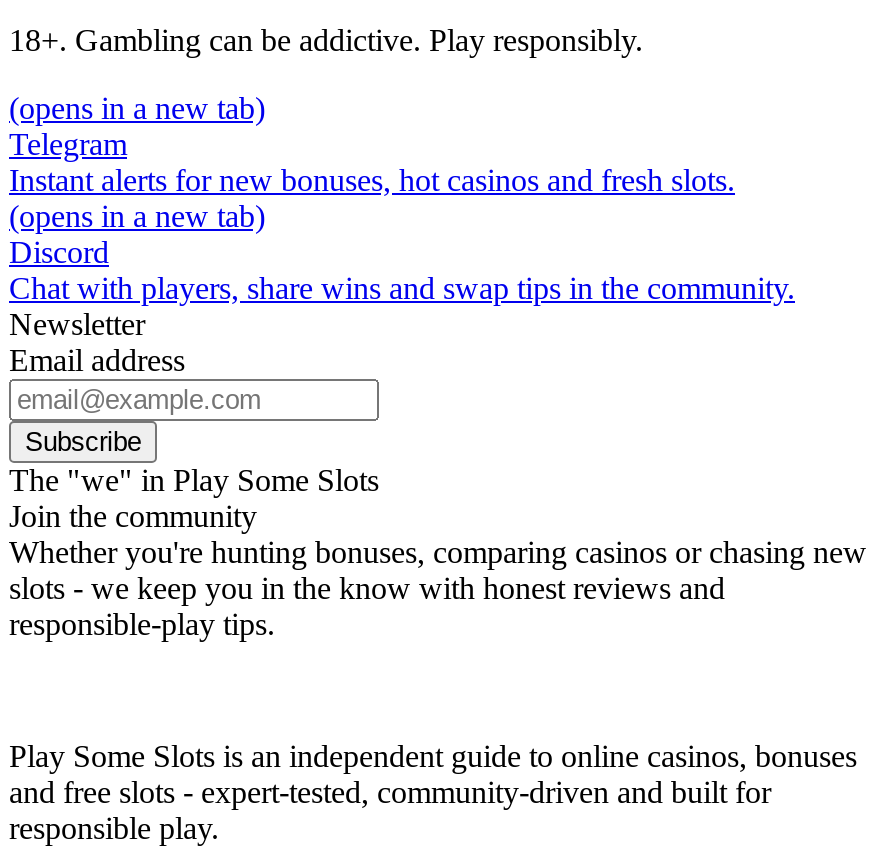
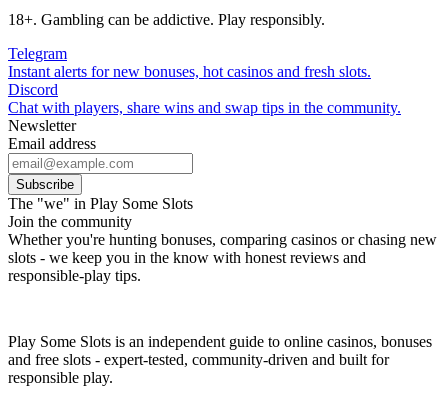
[9,91,265,125] (opens in a new tab) -> none
[9,199,265,233] (opens in a new tab) -> none

